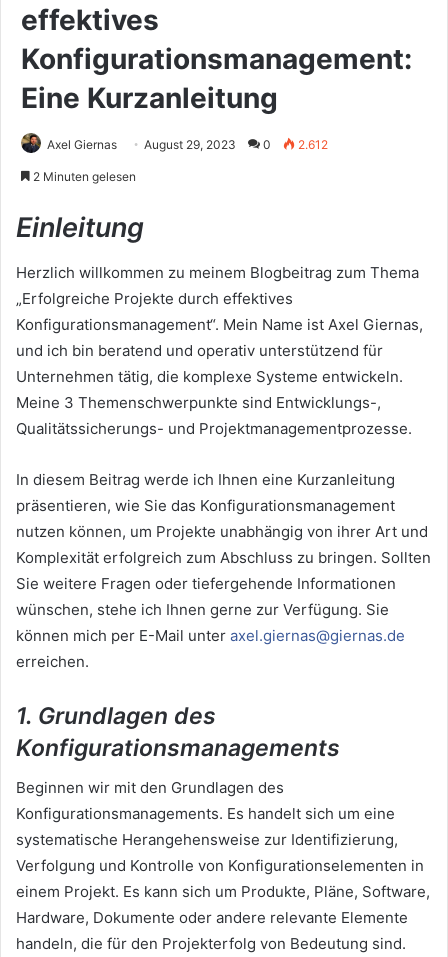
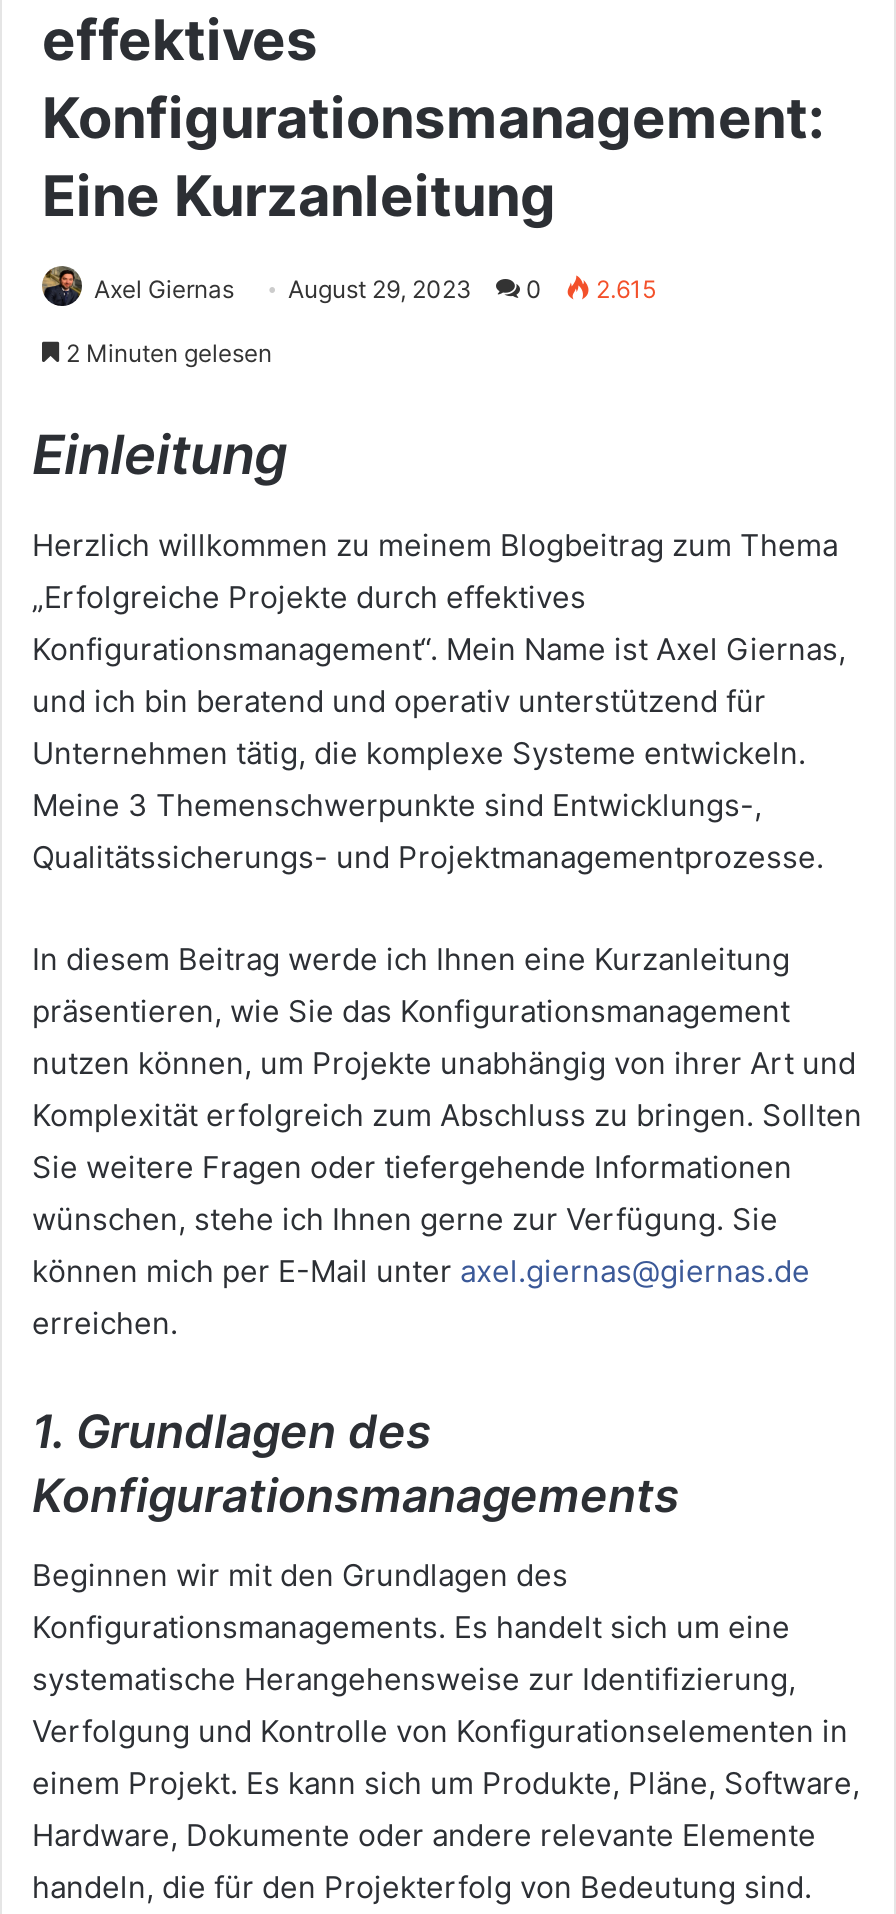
[47,137,328,152] Axel Giernas August 29, 2023 0 2.612 -> [94,274,656,304] Axel Giernas August 29, 2023 0 2.615

